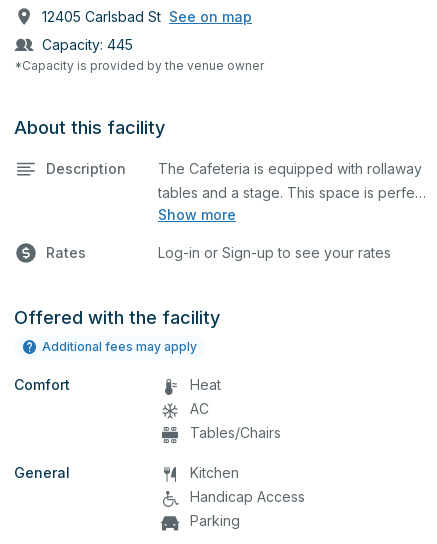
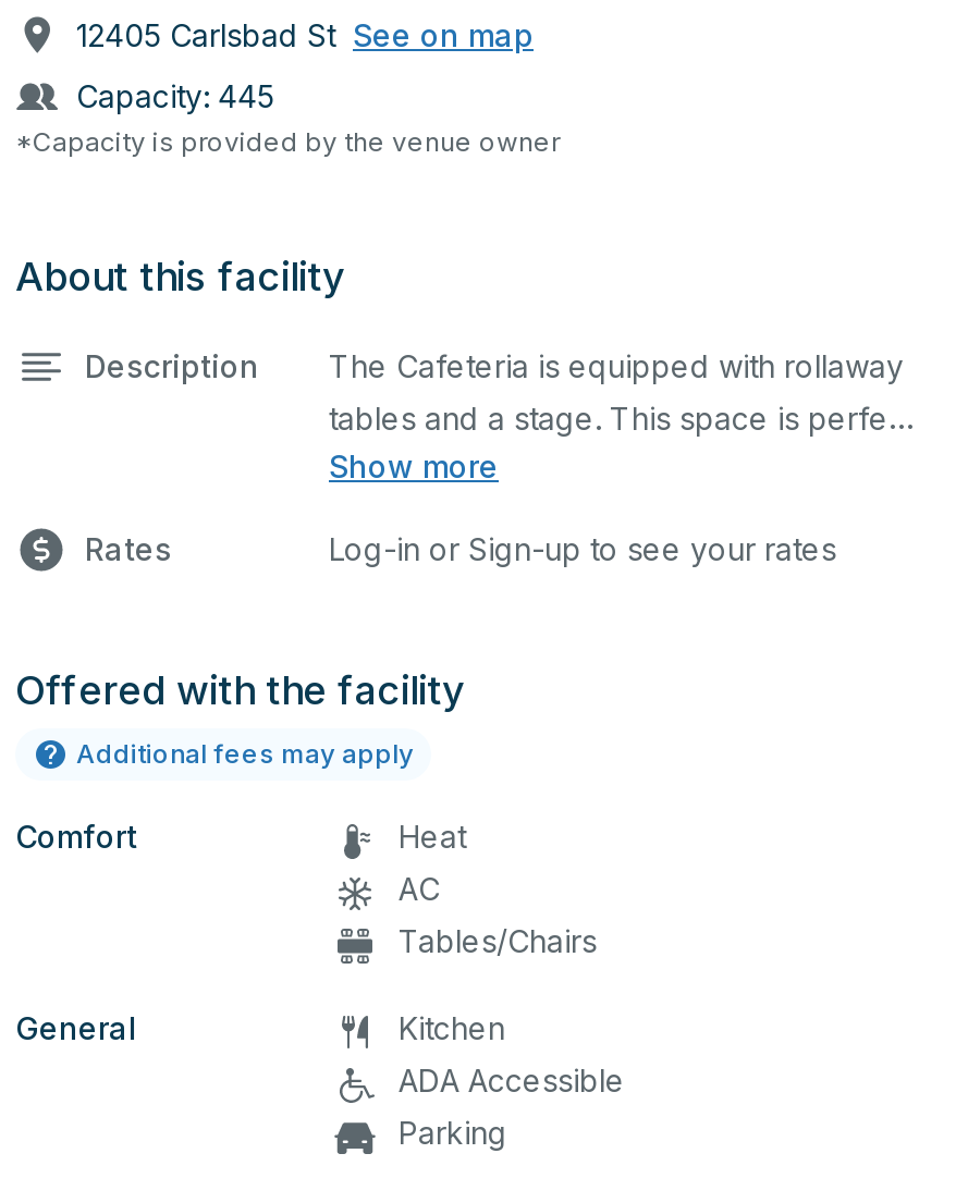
[190,487,305,504] Handicap Access -> [399,1060,625,1097] ADA Accessible

